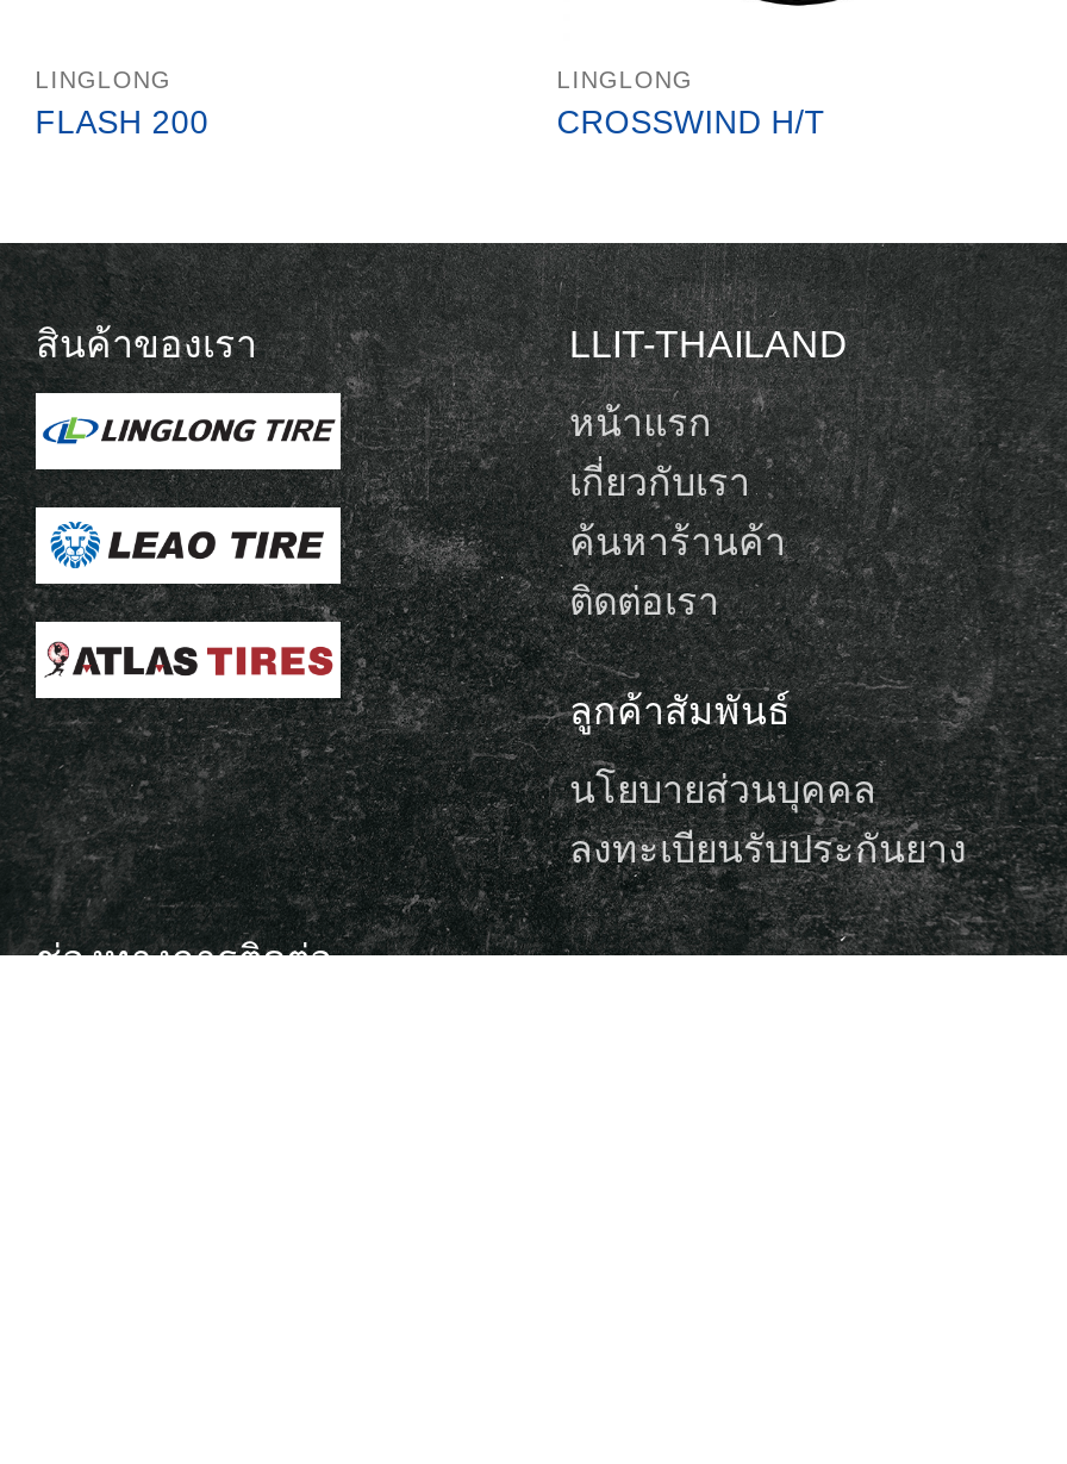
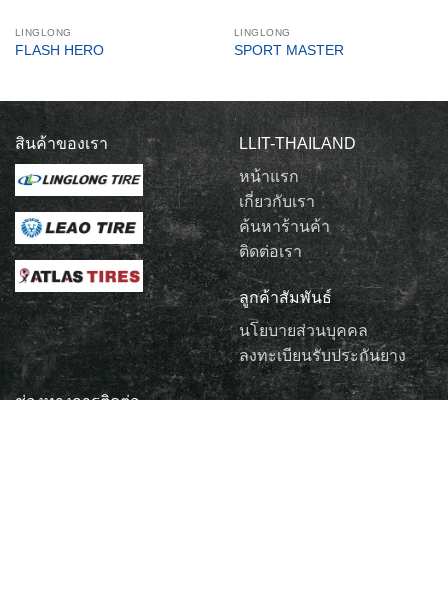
[35,105,209,141] FLASH 200 -> [15,43,104,58] FLASH HERO
[557,105,826,141] CROSSWIND H/T -> [234,43,344,58] SPORT MASTER

